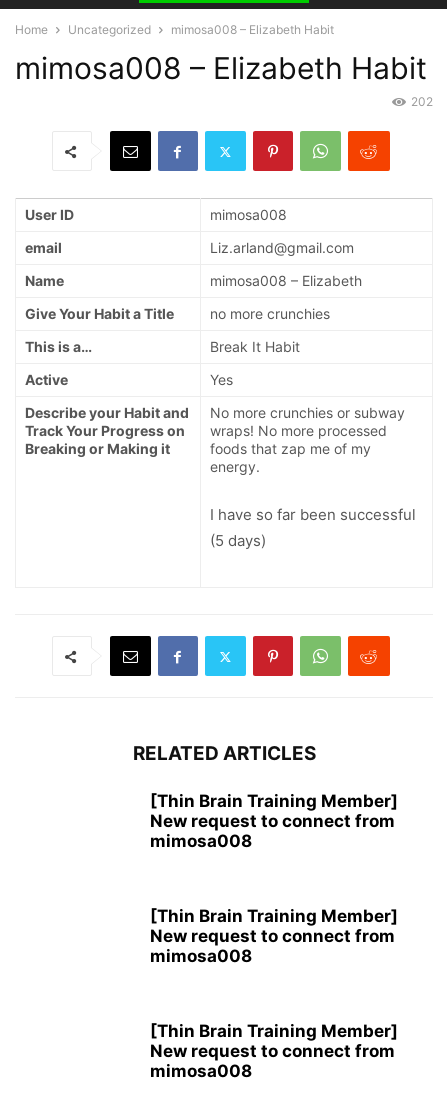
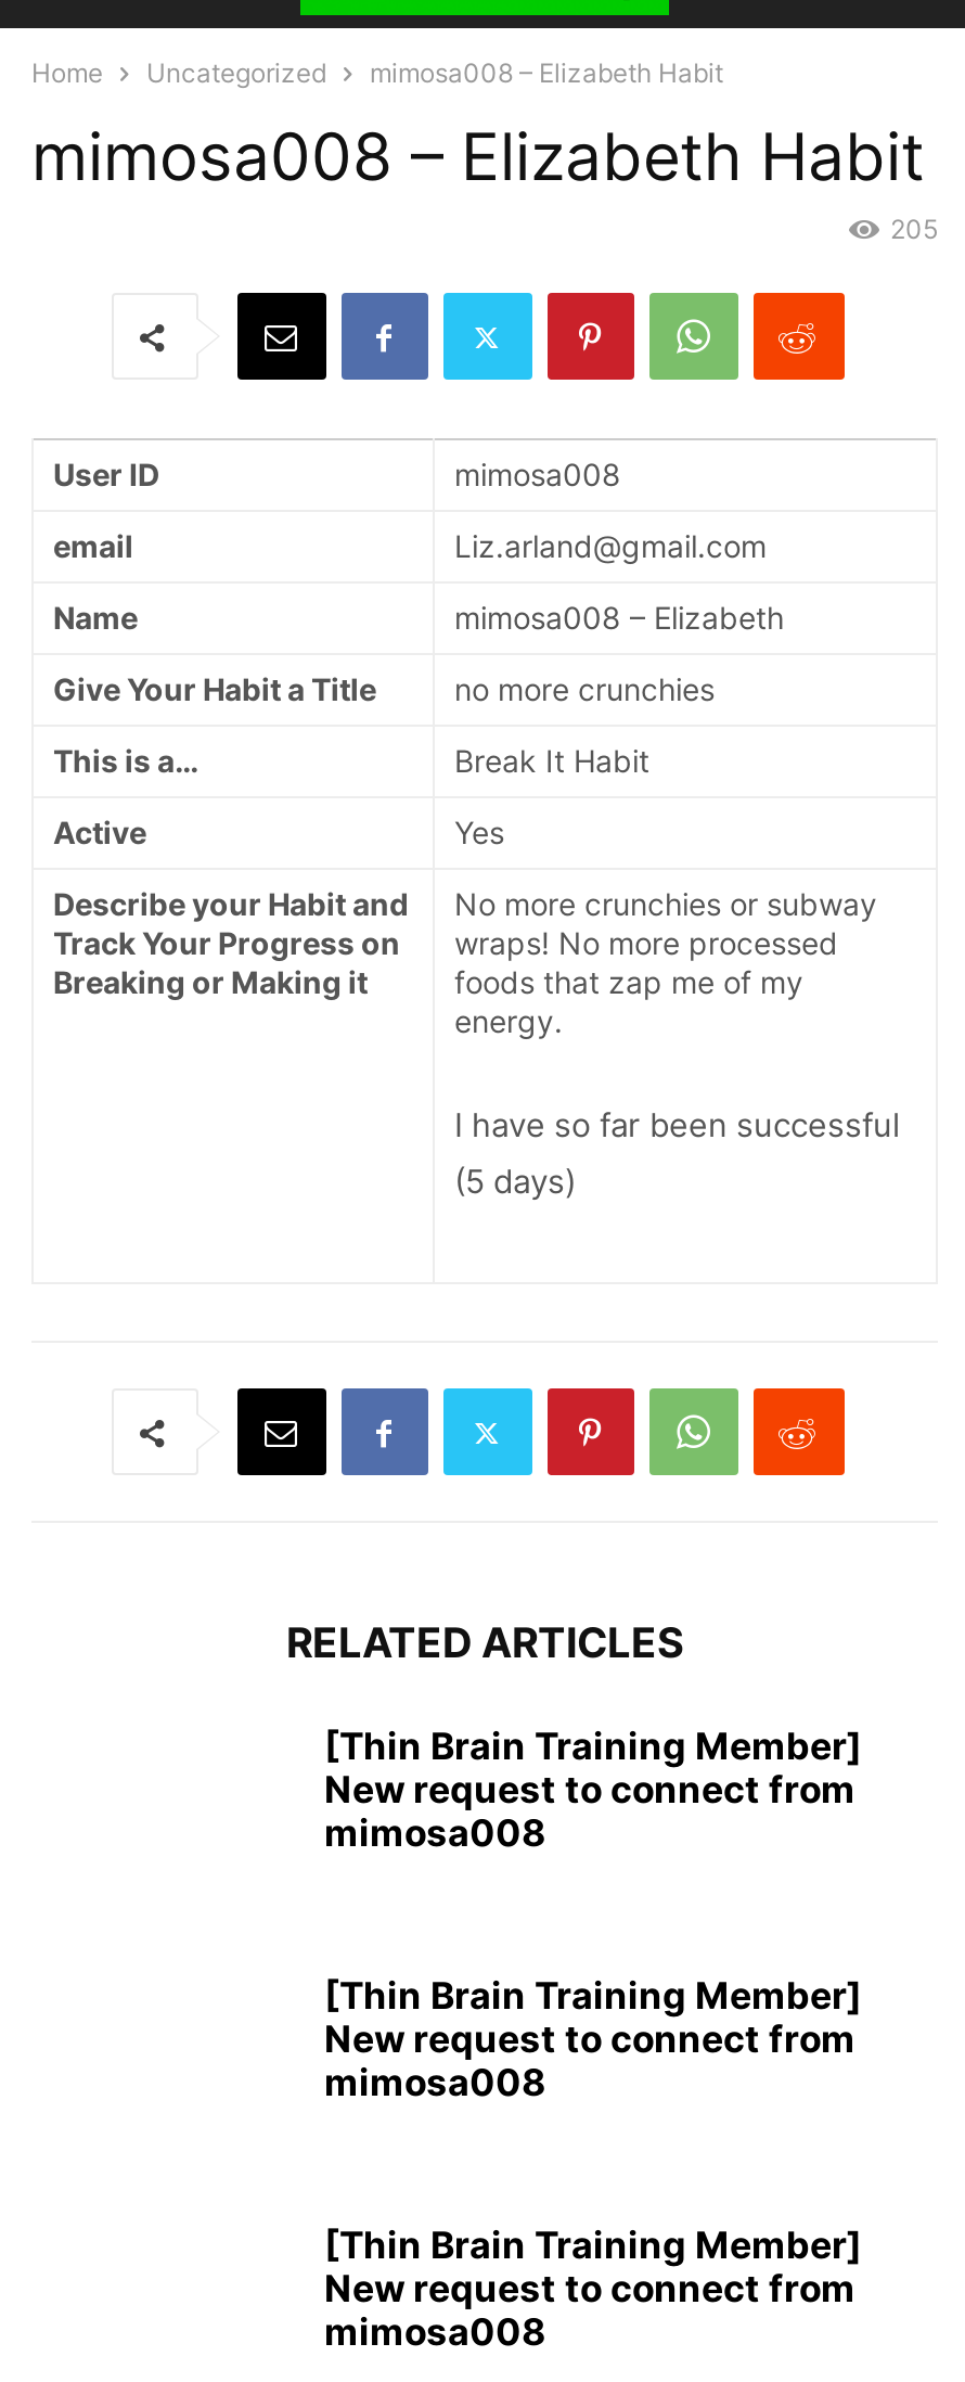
[411,94,433,109] 202 -> [890,213,938,245] 205

